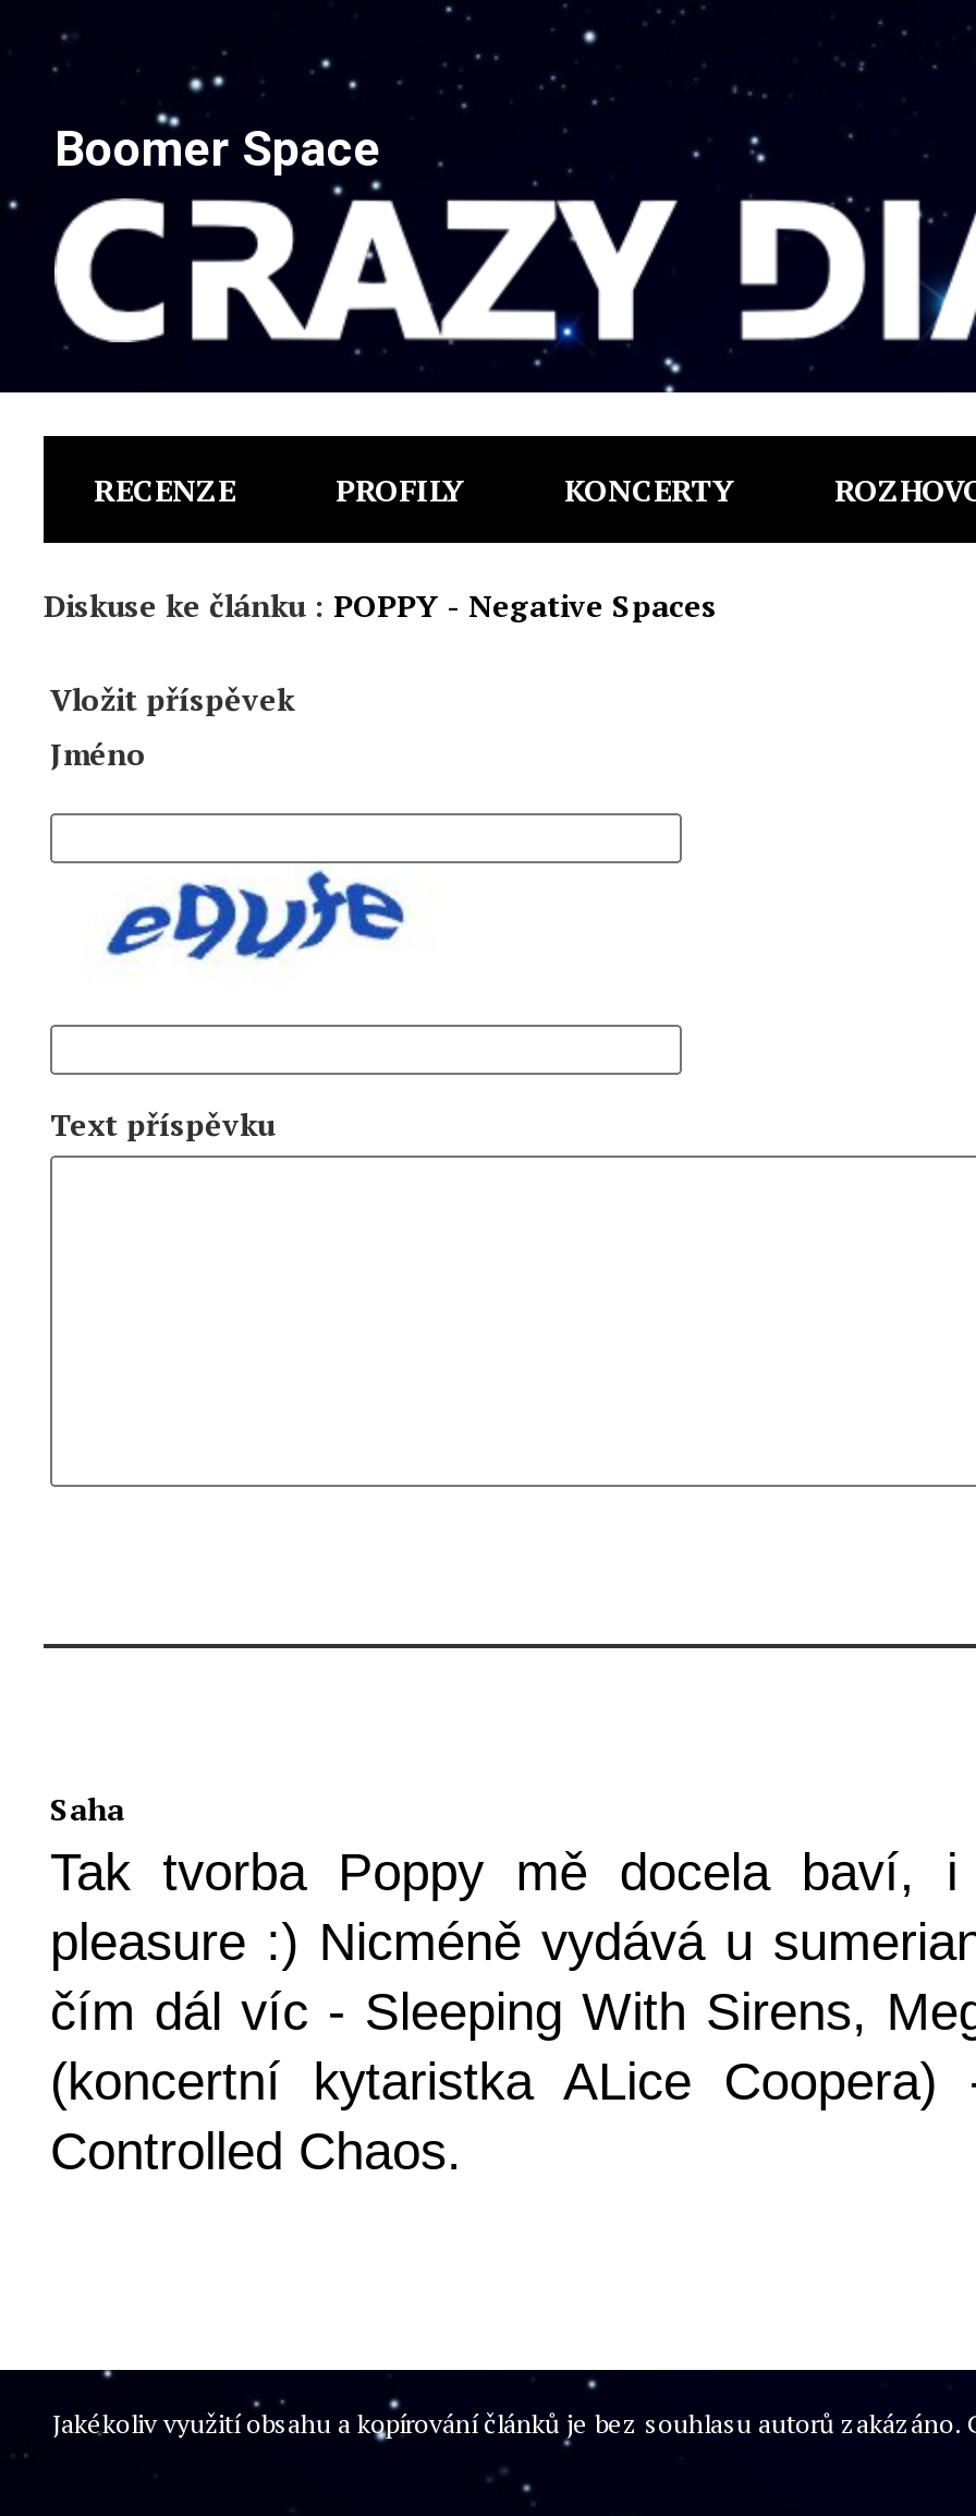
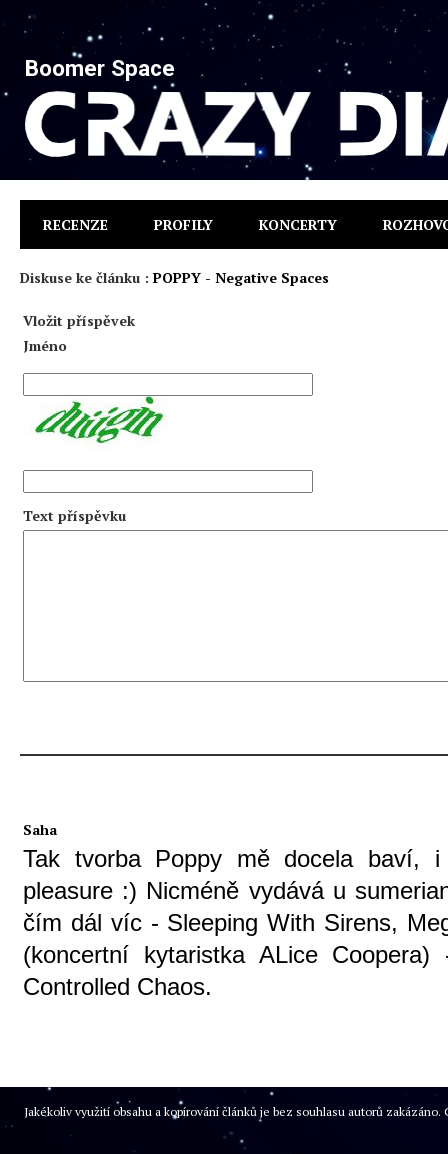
[76,863,407,966] [image] -> [34,396,185,444] [image]

